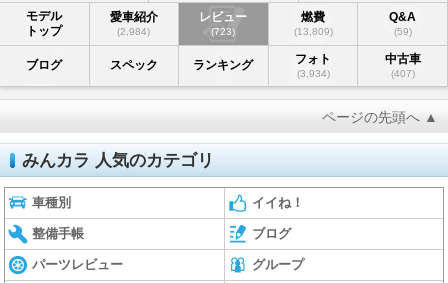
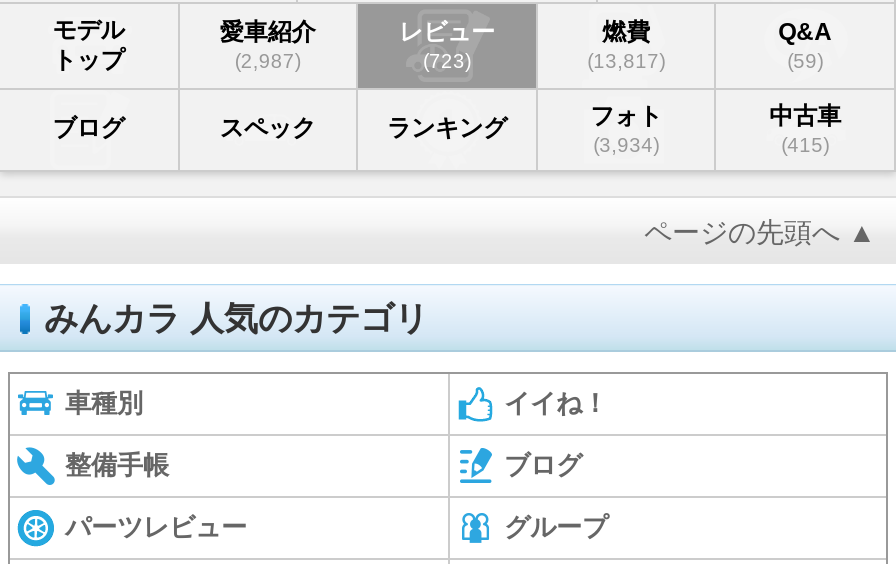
[117,26,150,37] (2,984) -> [235,50,301,72] (2,987)
[294,26,333,37] (13,809) -> [587,50,665,72] (13,817)
[391,68,415,79] (407) -> [781,134,829,156] (415)

